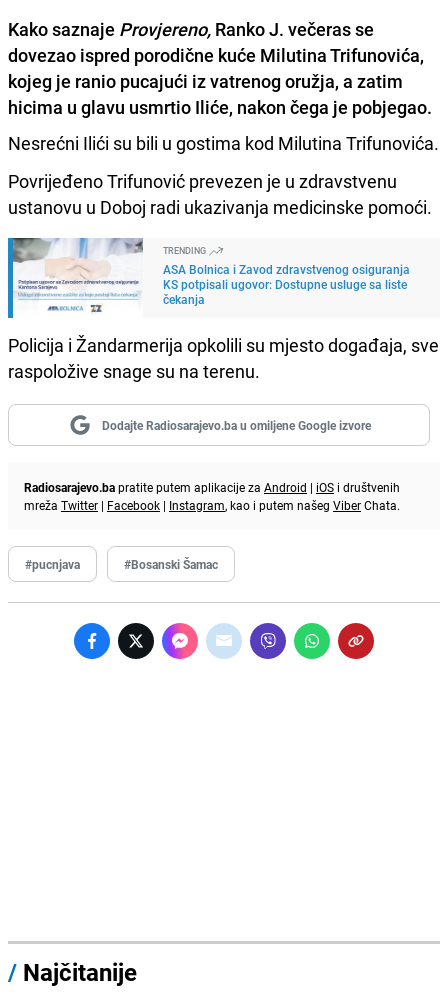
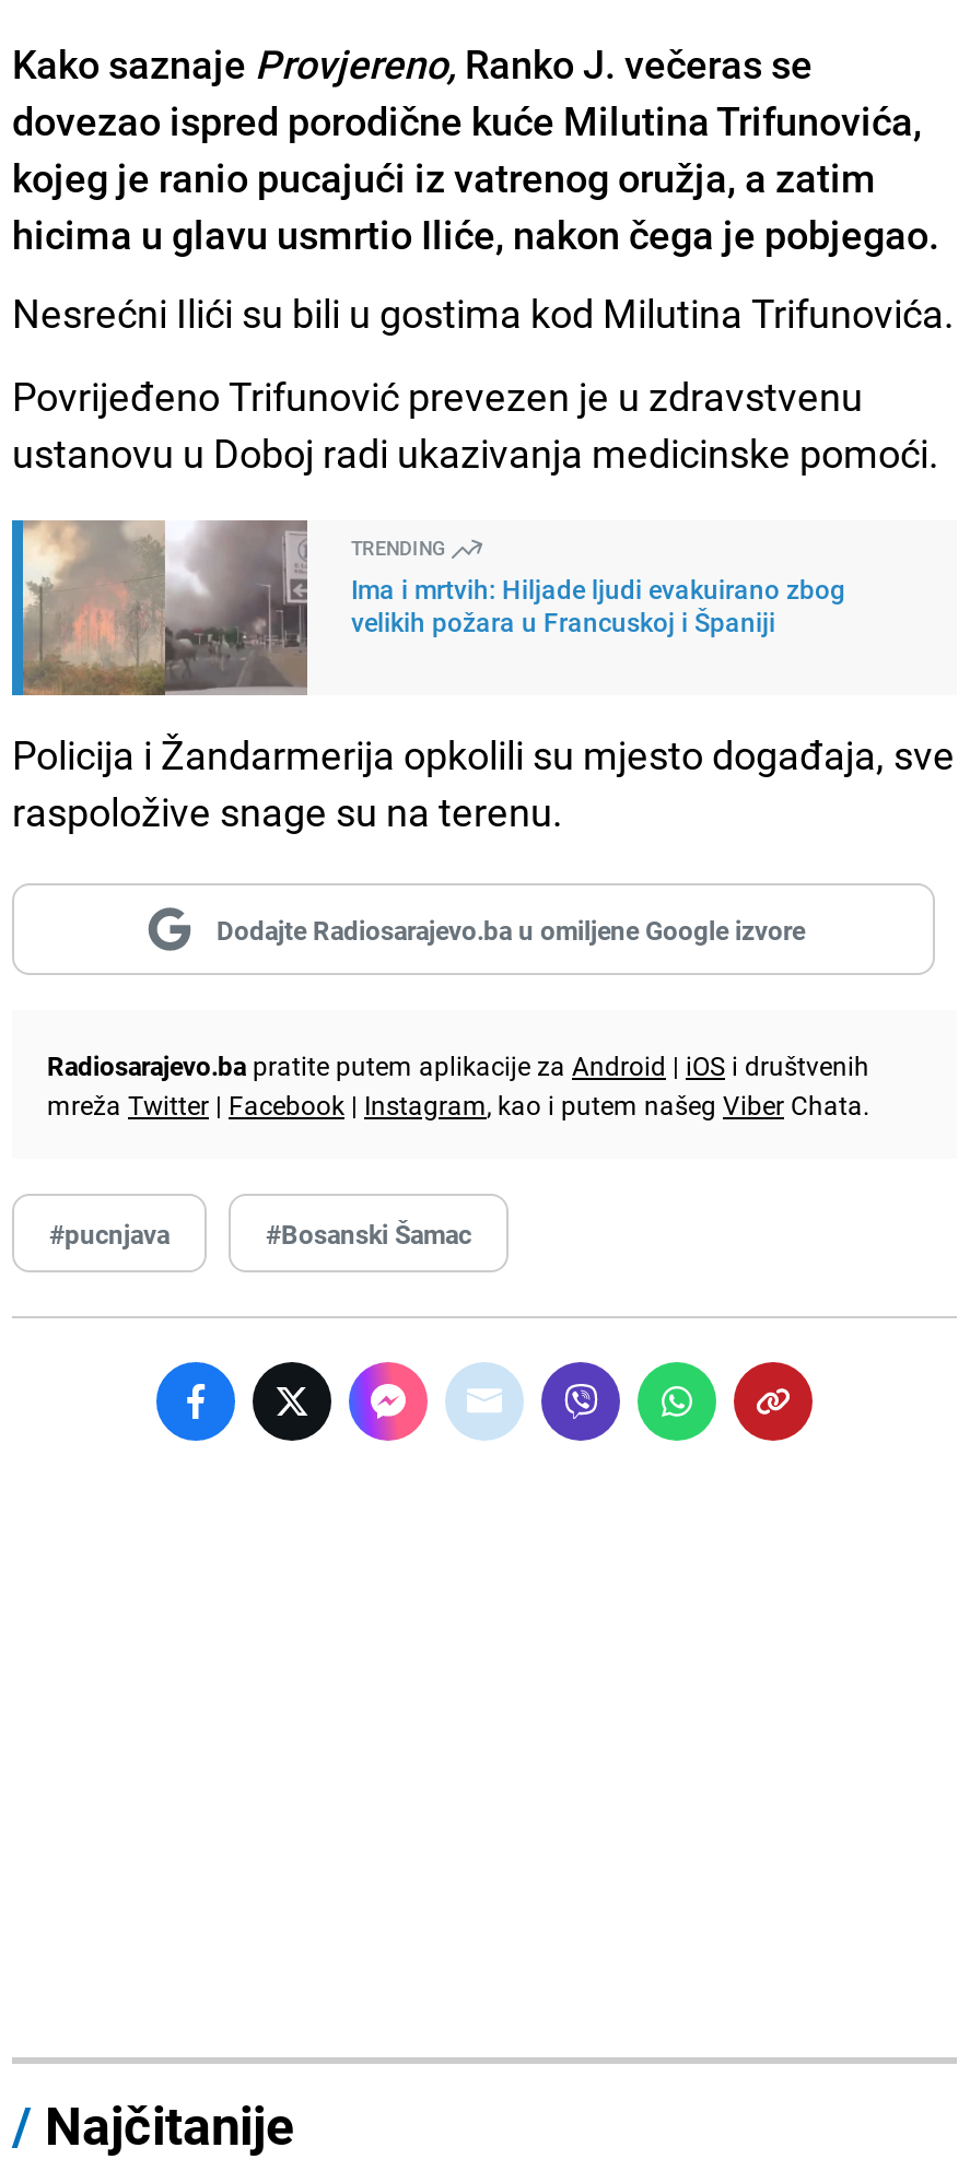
[12,237,410,318] [image] | ASA Bolnica i Zavod zdravstvenog osiguranja | KS potpisali ugovor: Dostupne usluge sa liste | čekanja -> [21,520,845,697] [image] | Ima i mrtvih: Hiljade ljudi evakuirano zbog | velikih požara u Francuskoj i Španiji

